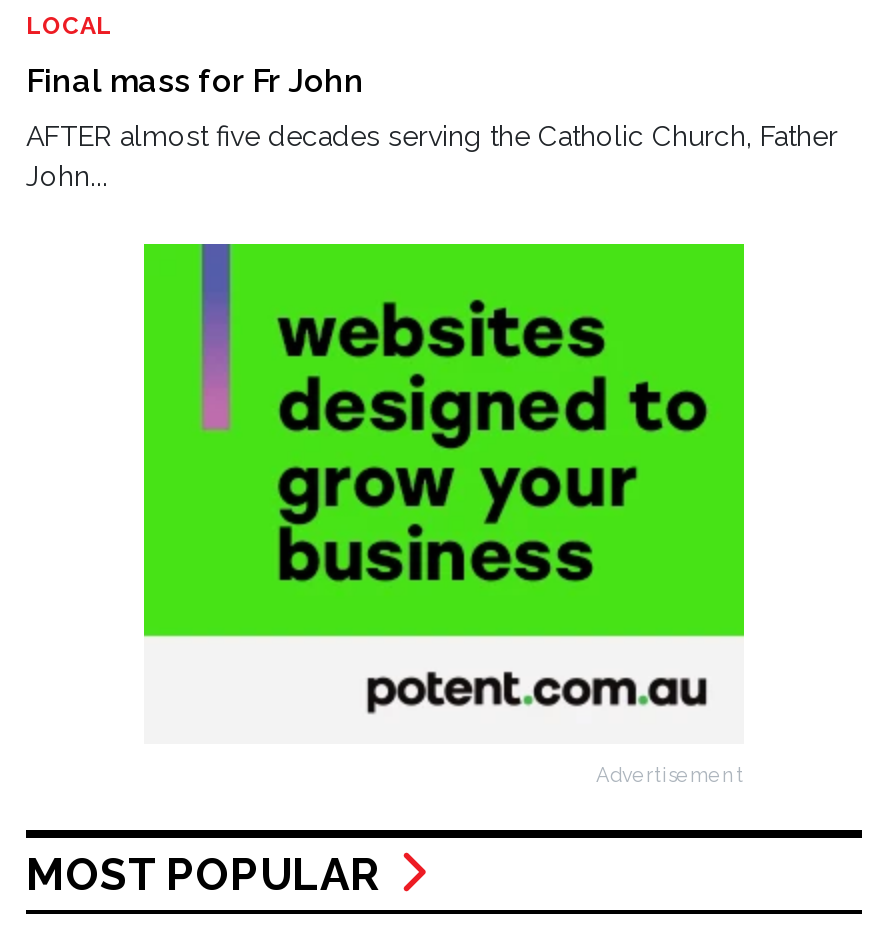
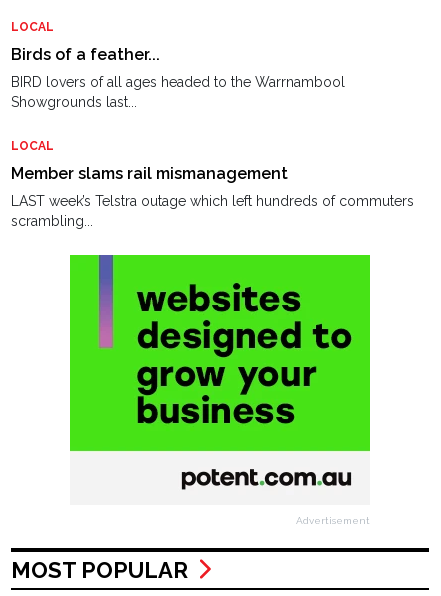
[26,61,838,191] Final mass for Fr John | AFTER almost five decades serving the Catholic Church, Father | John... -> [11,45,414,229] Birds of a feather... | BIRD lovers of all ages headed to the Warrnambool | Showgrounds last... | LOCAL | Member slams rail mismanagement | LAST week’s Telstra outage which left hundreds of commuters | scrambling...

